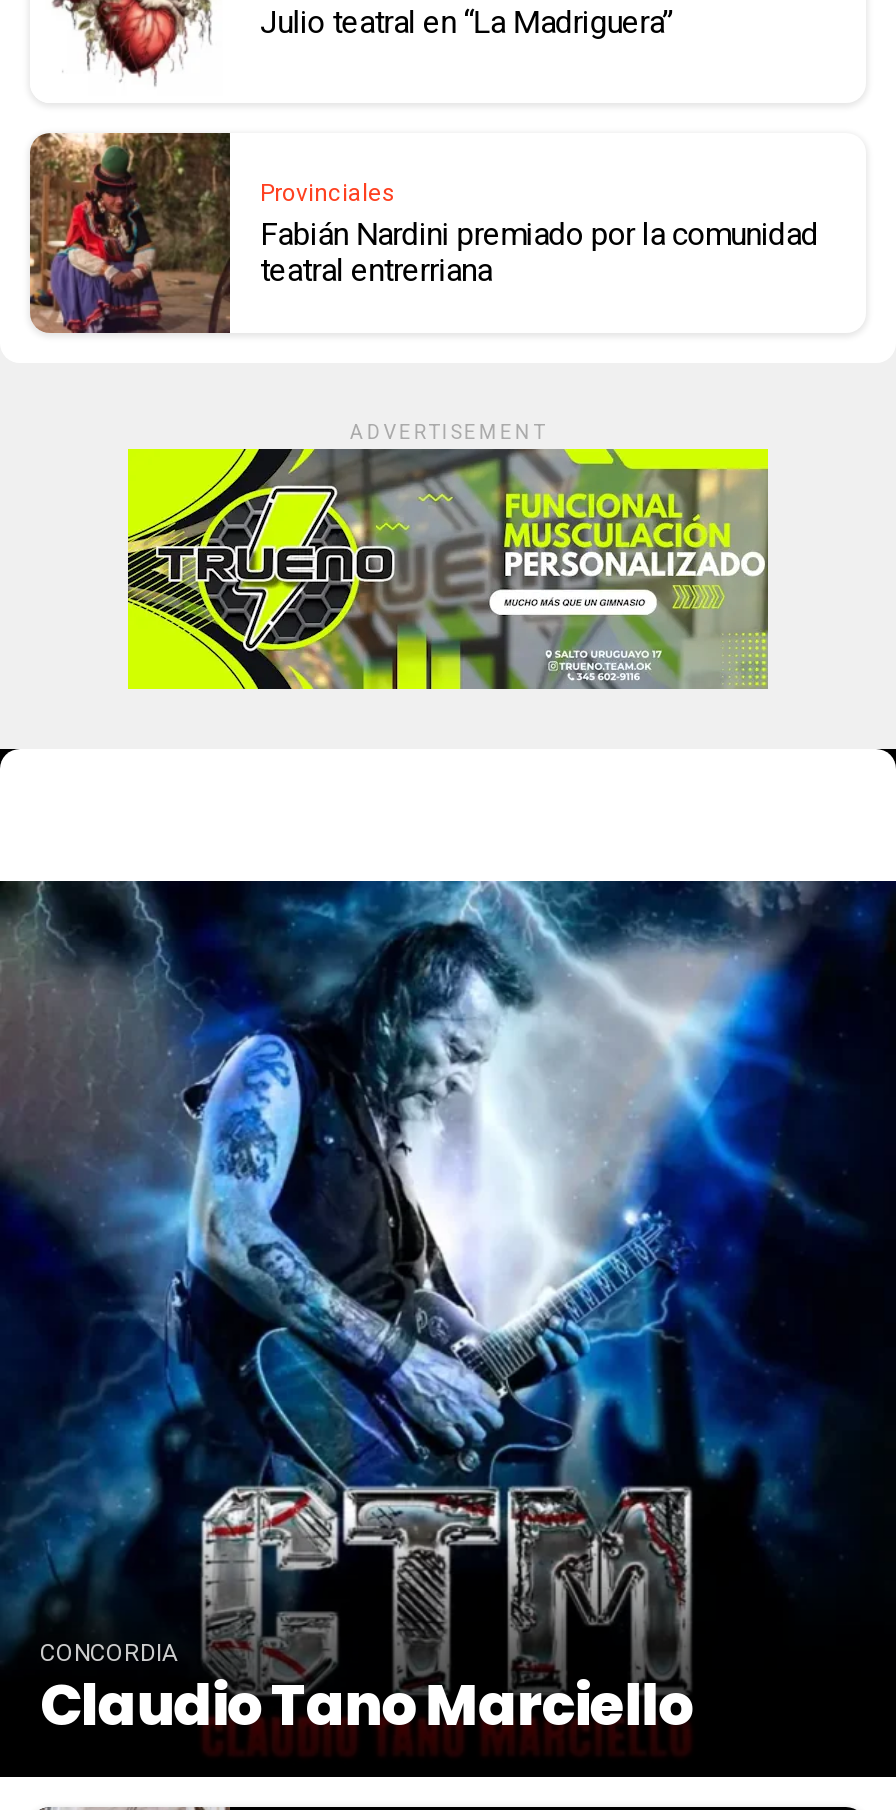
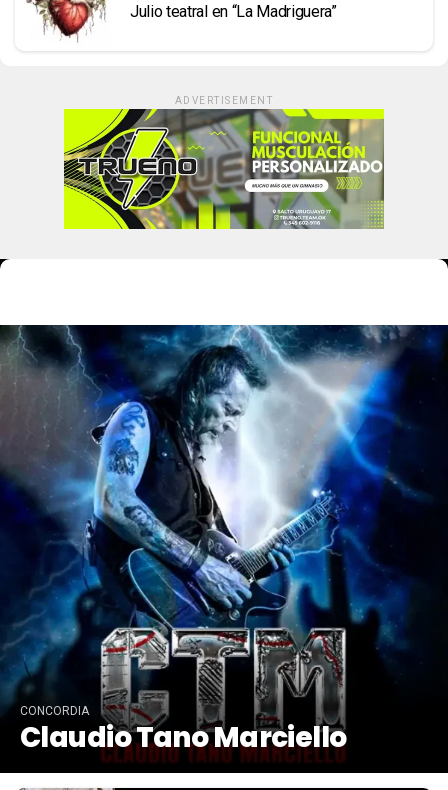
[28,130,818,336] [image] | Provinciales | Fabián Nardini premiado por la comunidad | teatral entrerriana -> none

